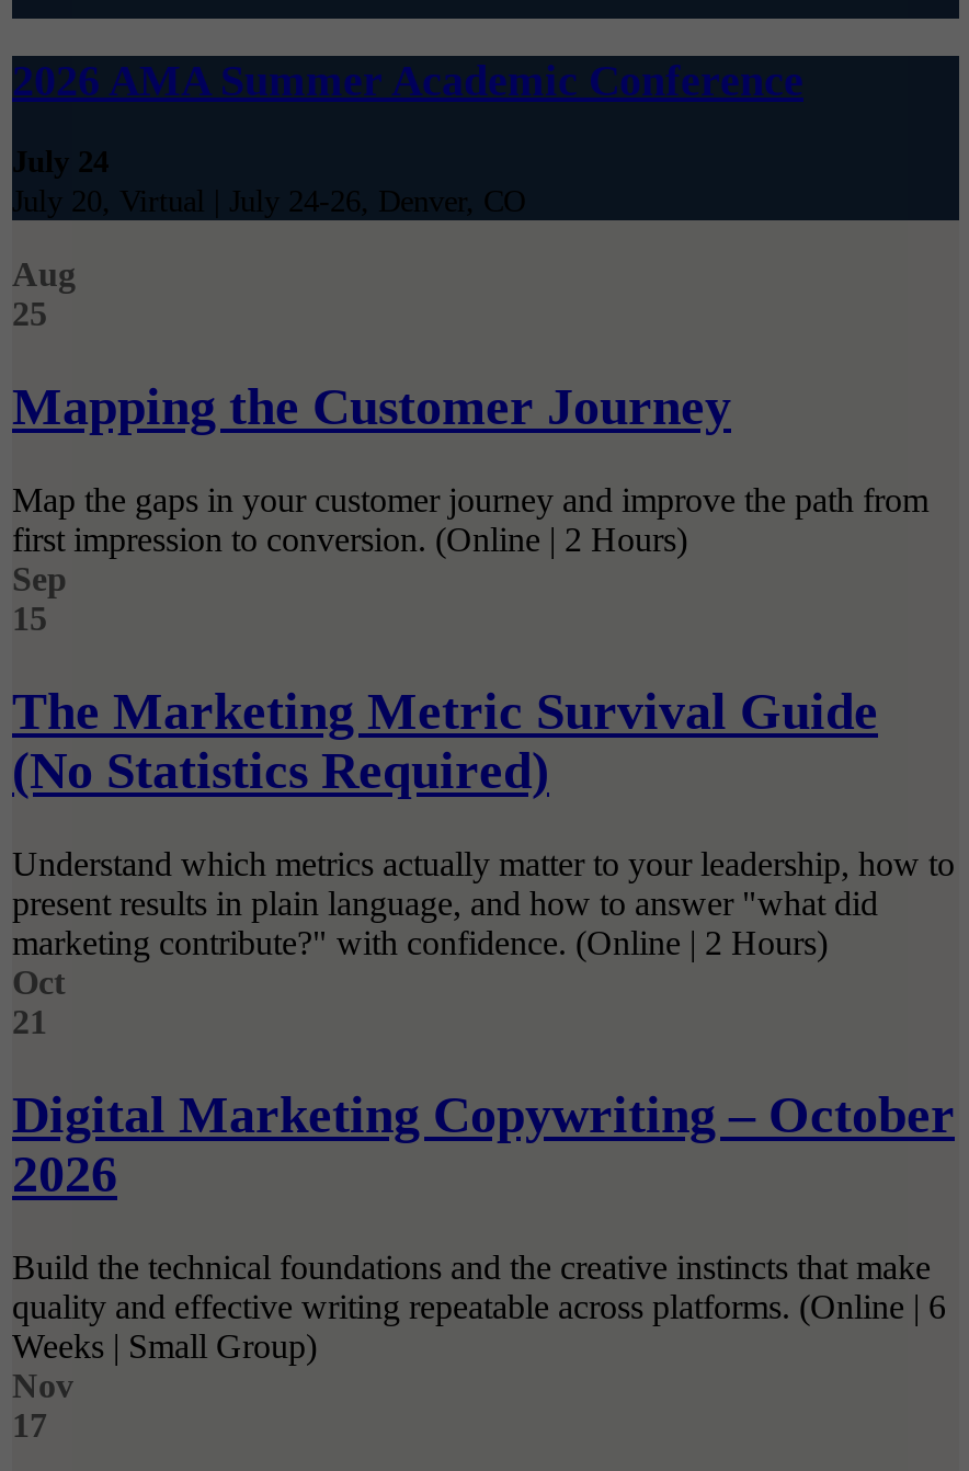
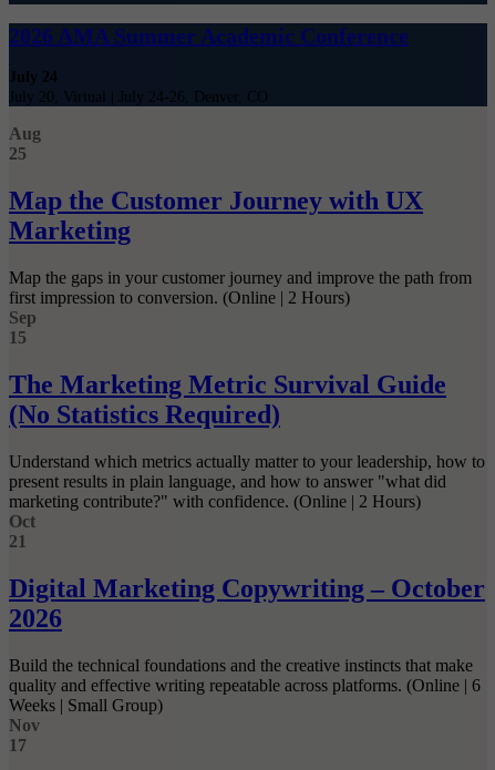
[12,378,731,435] Mapping the Customer Journey -> [9,186,423,245] Map the Customer Journey with UX | Marketing

